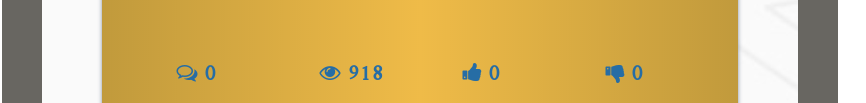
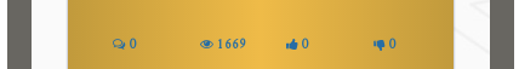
[342,56,384,94] 918 -> [213,34,246,57] 1669

